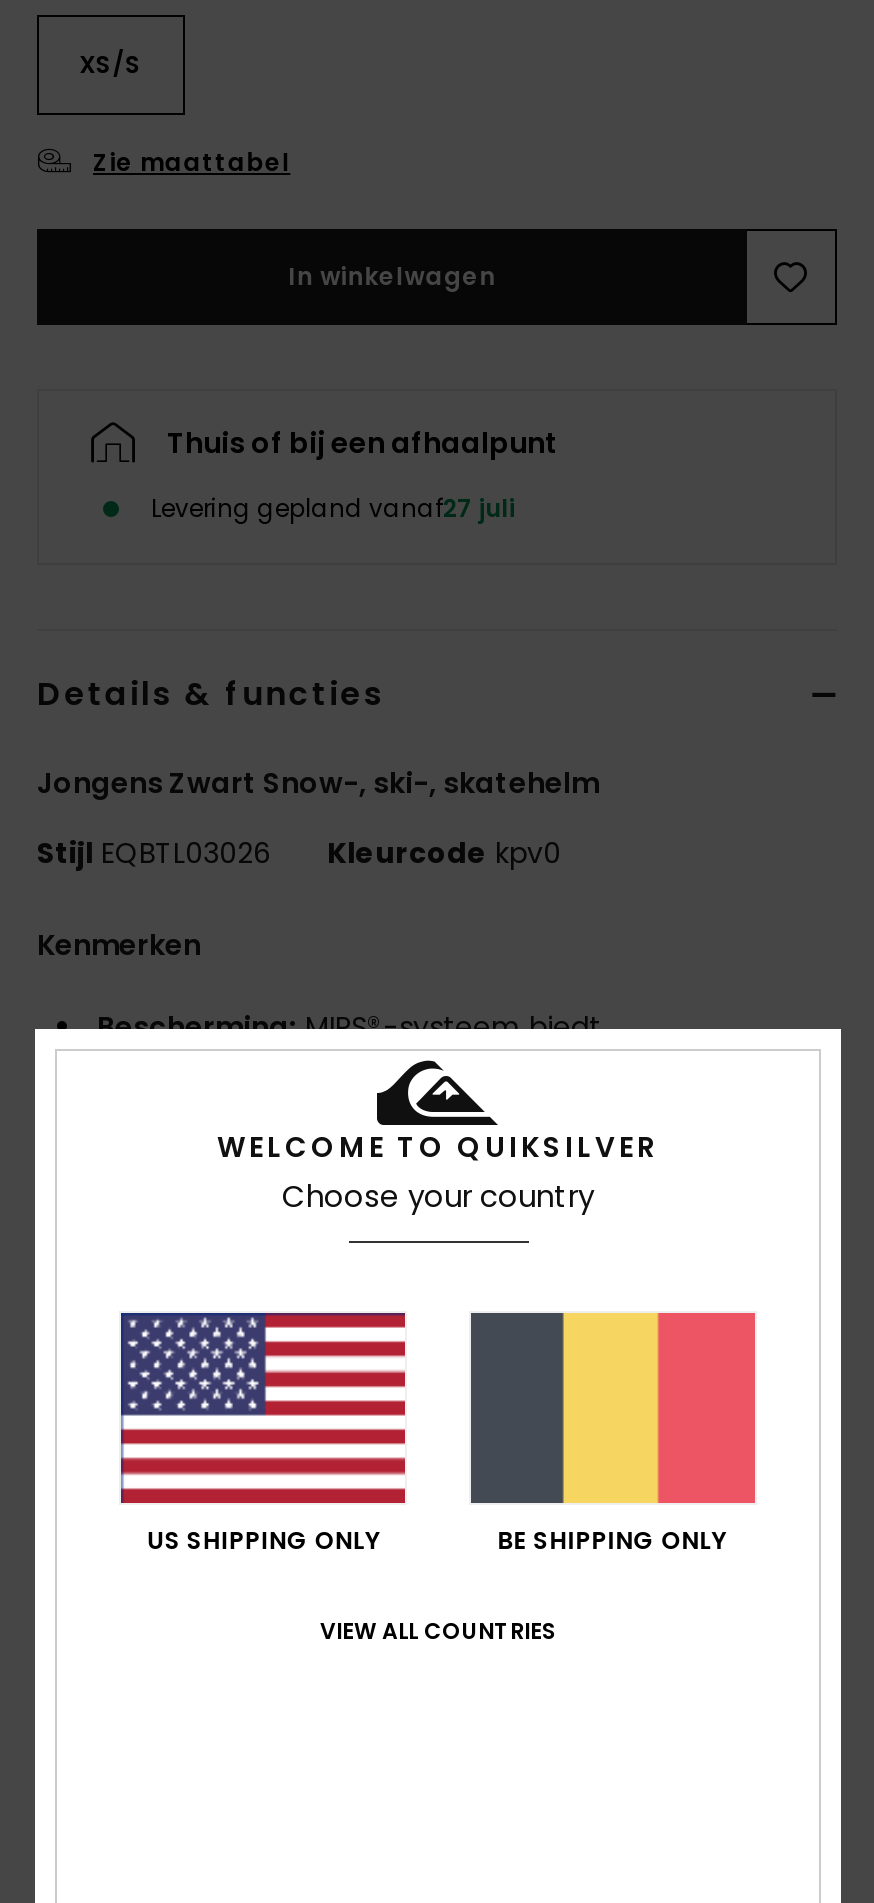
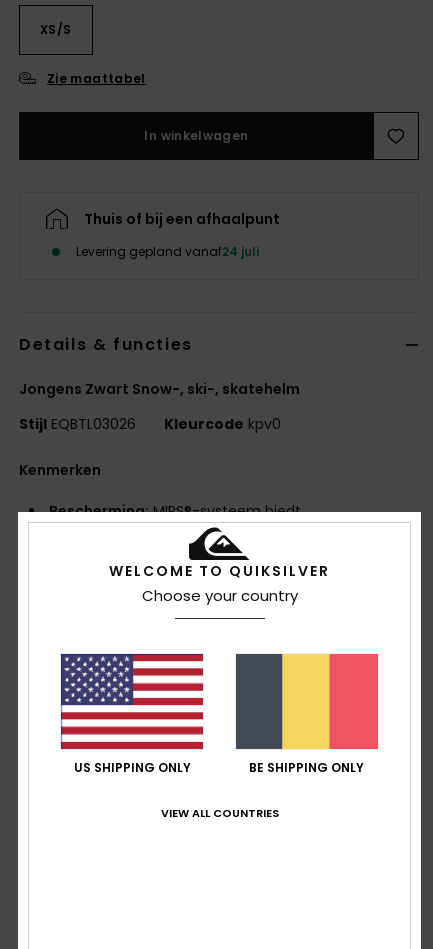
[151,491,515,525] Levering gepland vanaf27 juli -> [76,243,259,260] Levering gepland vanaf24 juli

